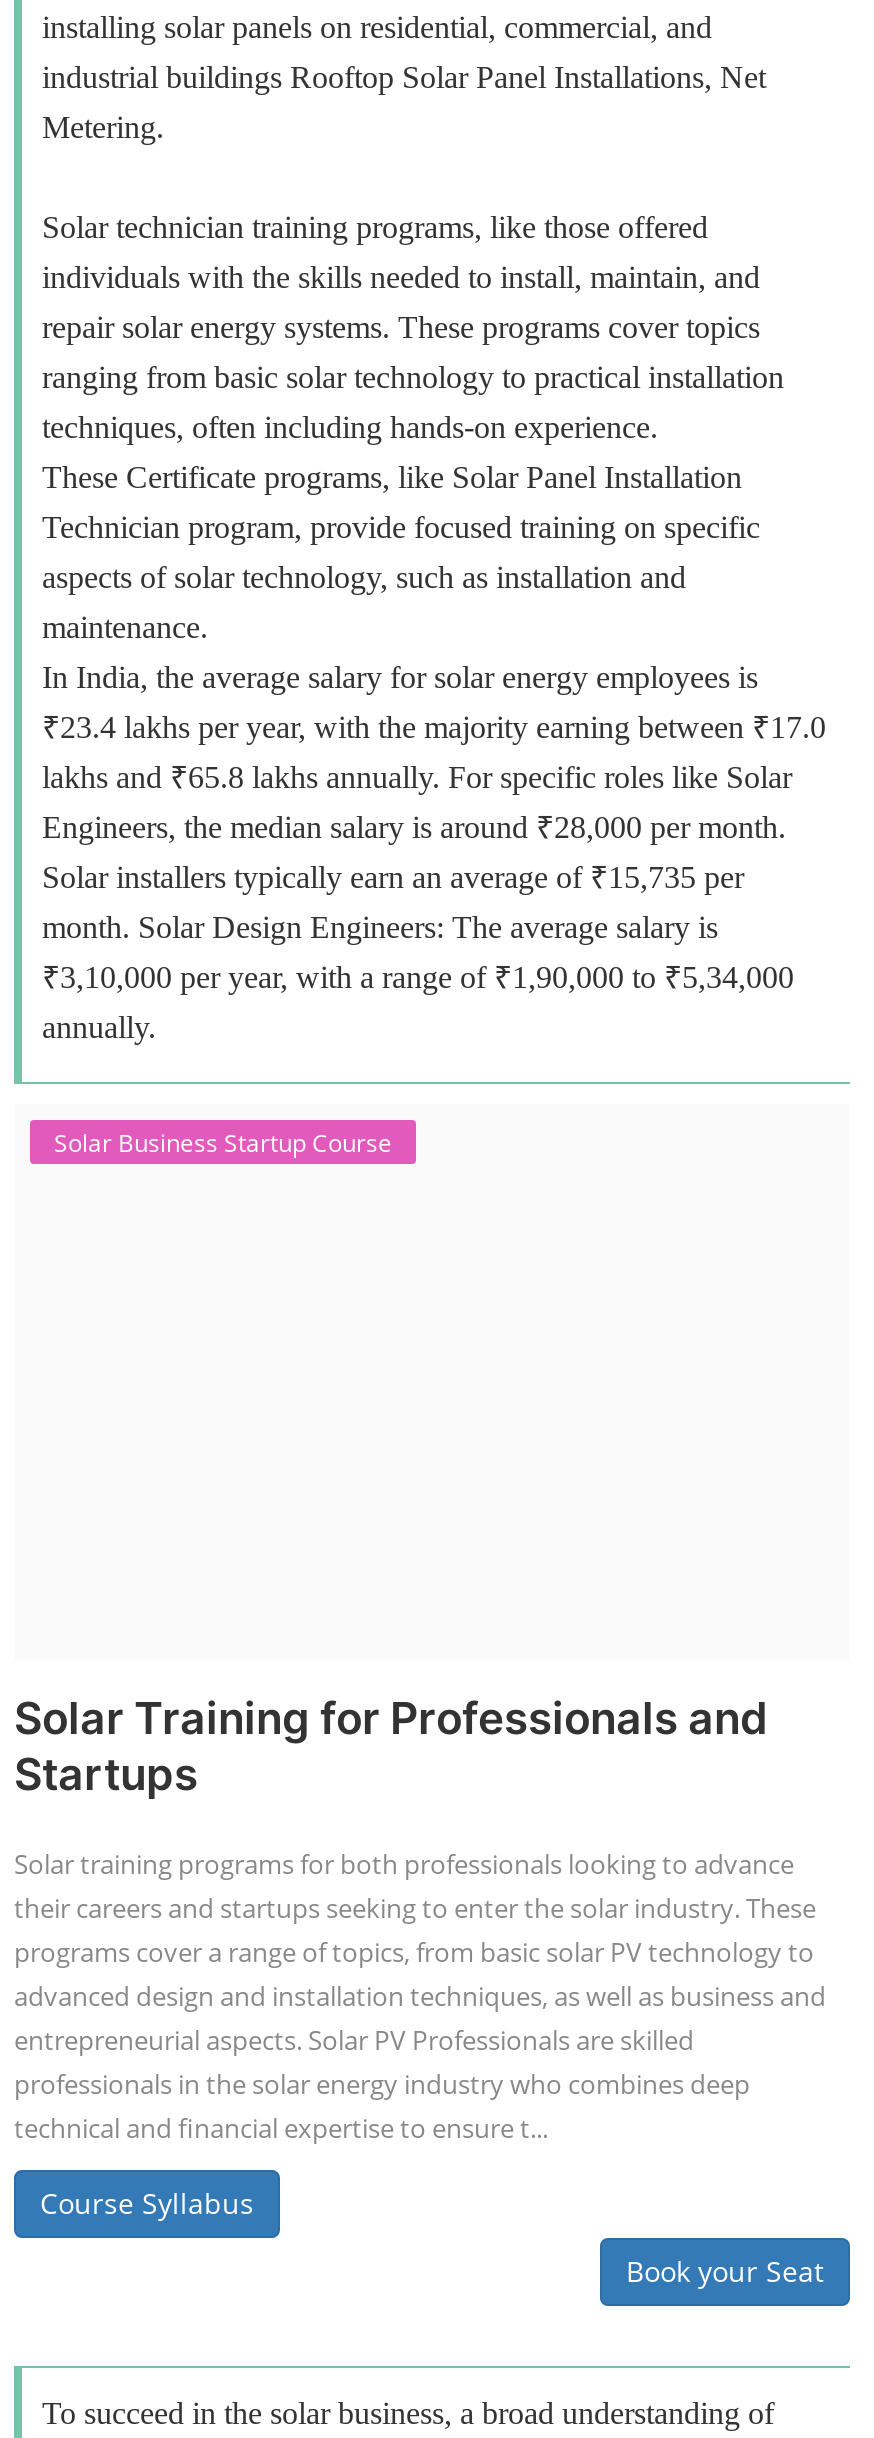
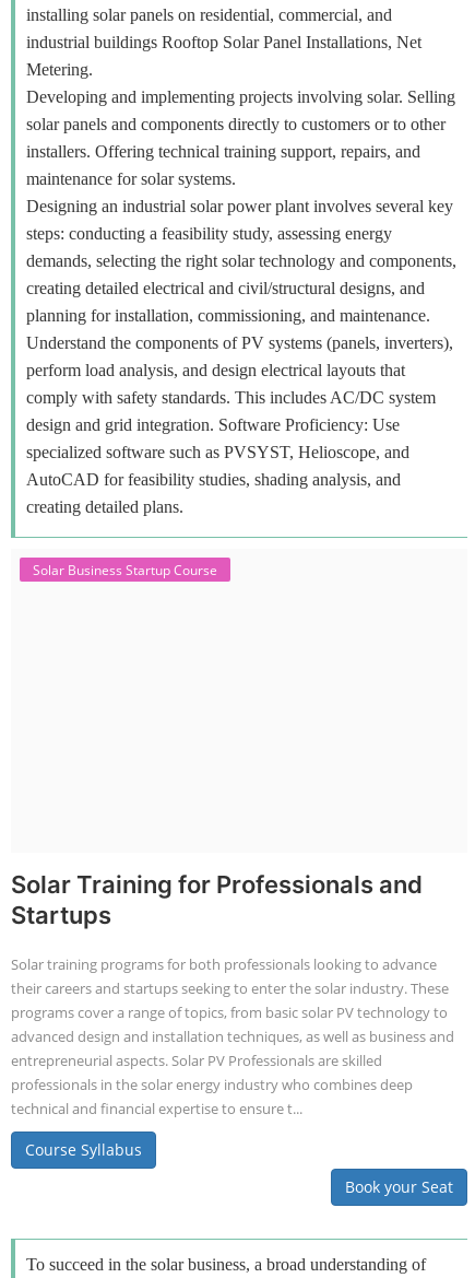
[42,210,826,1044] Solar technician training programs, like those offered | individuals with the skills needed to install, maintain, and | repair solar energy systems. These programs cover topics | ranging from basic solar technology to practical installation | techniques, often including hands-on experience. | These Certificate programs, like Solar Panel Installation | Technician program, provide focused training on specific | aspects of solar technology, such as installation and | maintenance. | In India, the average salary for solar energy employees is | ₹23.4 lakhs per year, with the majority earning between ₹17.0 | lakhs and ₹65.8 lakhs annually. For specific roles like Solar | Engineers, the median salary is around ₹28,000 per month. | Solar installers typically earn an average of ₹15,735 per | month. Solar Design Engineers: The average salary is | ₹3,10,000 per year, with a range of ₹1,90,000 to ₹5,34,000 | annually. -> [26,87,456,516] Developing and implementing projects involving solar. Selling | solar panels and components directly to customers or to other | installers. Offering technical training support, repairs, and | maintenance for solar systems. | Designing an industrial solar power plant involves several key | steps: conducting a feasibility study, assessing energy | demands, selecting the right solar technology and components, | creating detailed electrical and civil/structural designs, and | planning for installation, commissioning, and maintenance. | Understand the components of PV systems (panels, inverters), | perform load analysis, and design electrical layouts that | comply with safety standards. This includes AC/DC system | design and grid integration. Software Proficiency: Use | specialized software such as PVSYST, Helioscope, and | AutoCAD for feasibility studies, shading analysis, and | creating detailed plans.

